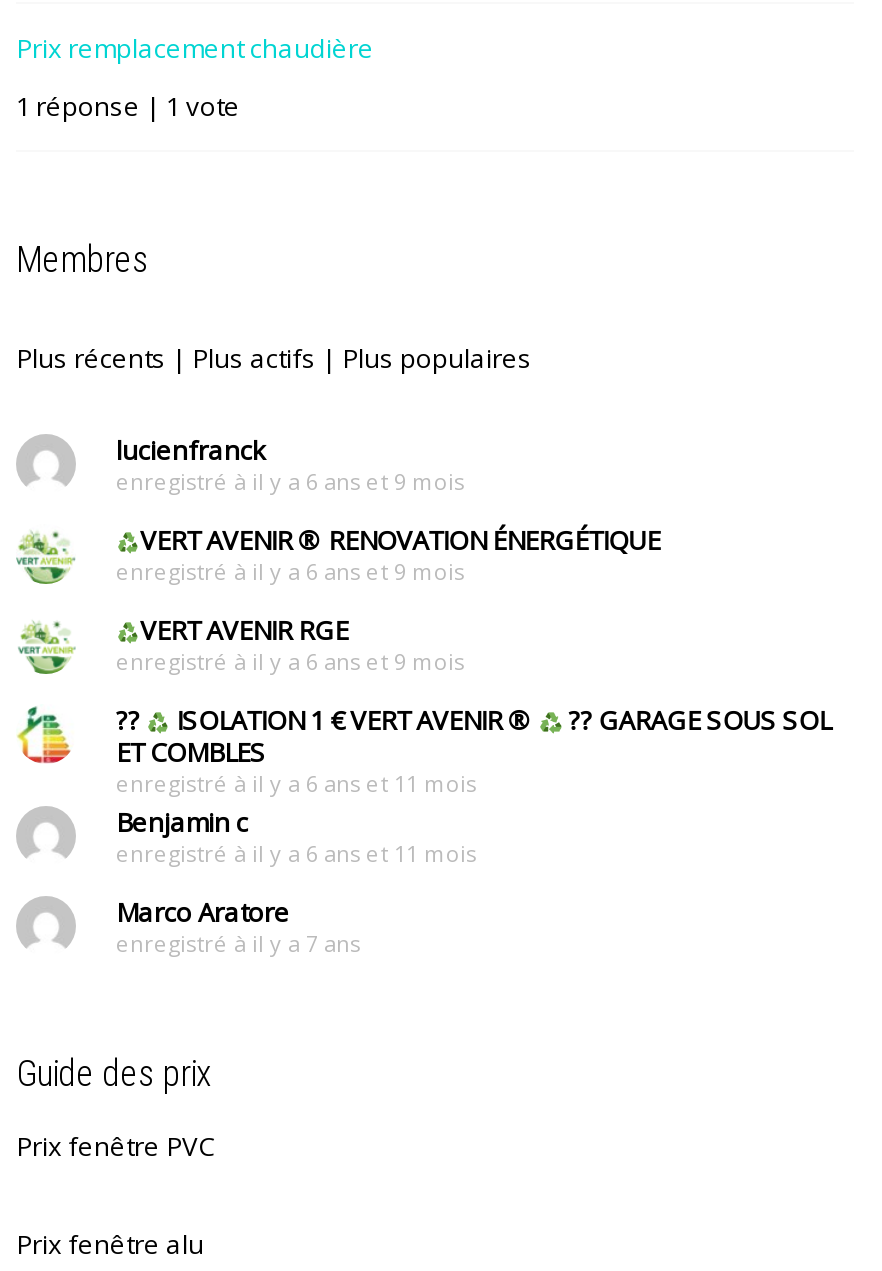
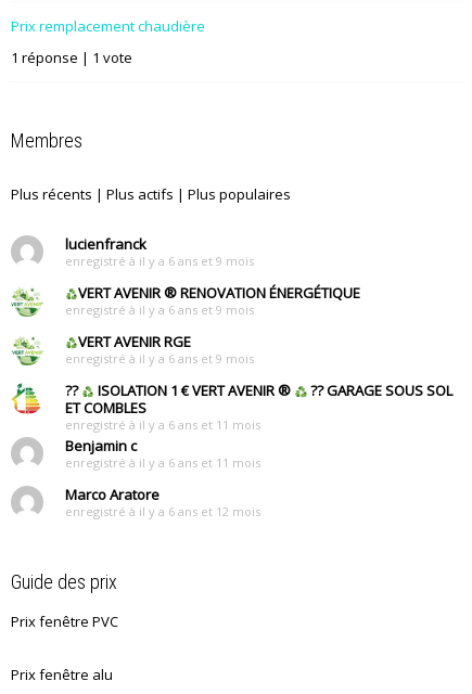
[116,929,360,959] enregistré à il y a 7 ans -> [65,504,260,520] enregistré à il y a 6 ans et 12 mois

